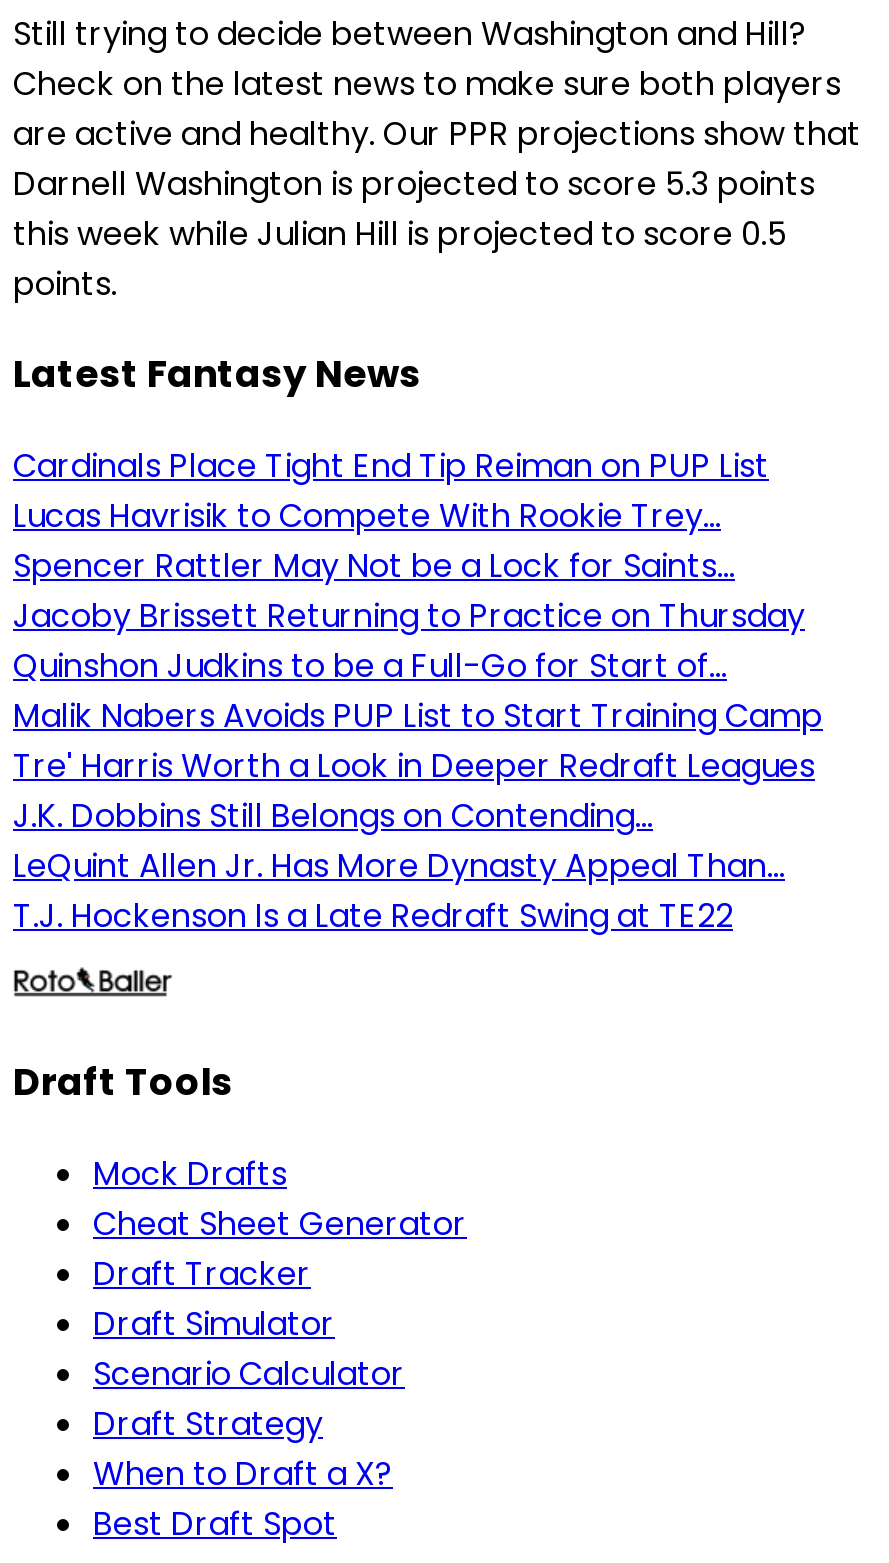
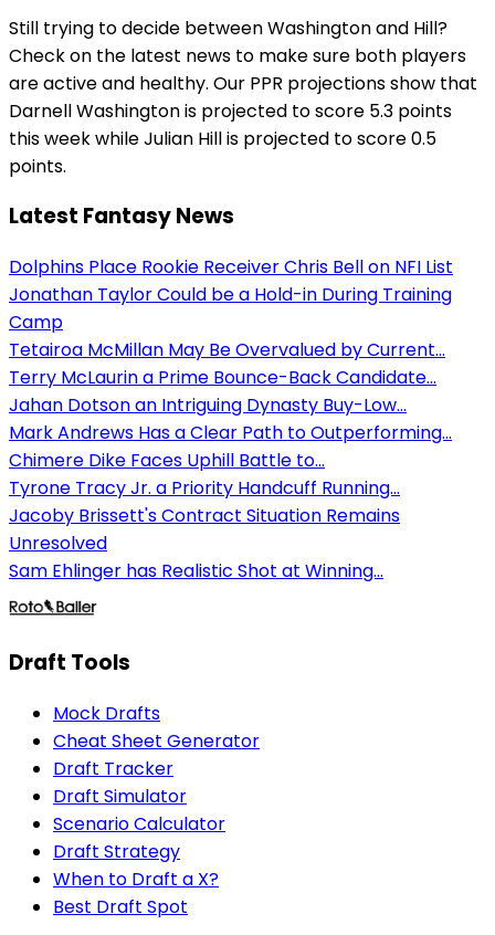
[13,443,823,939] Cardinals Place Tight End Tip Reiman on PUP List | Lucas Havrisik to Compete With Rookie Trey... | Spencer Rattler May Not be a Lock for Saints... | Jacoby Brissett Returning to Practice on Thursday | Quinshon Judkins to be a Full-Go for Start of... | Malik Nabers Avoids PUP List to Start Training Camp | Tre' Harris Worth a Look in Deeper Redraft Leagues | J.K. Dobbins Still Belongs on Contending... | LeQuint Allen Jr. Has More Dynasty Appeal Than... | T.J. Hockenson Is a Late Redraft Swing at TE22 -> [9,254,453,584] Dolphins Place Rookie Receiver Chris Bell on NFI List | Jonathan Taylor Could be a Hold-in During Training | Camp | Tetairoa McMillan May Be Overvalued by Current... | Terry McLaurin a Prime Bounce-Back Candidate... | Jahan Dotson an Intriguing Dynasty Buy-Low... | Mark Andrews Has a Clear Path to Outperforming... | Chimere Dike Faces Uphill Battle to... | Tyrone Tracy Jr. a Priority Handcuff Running... | Jacoby Brissett's Contract Situation Remains | Unresolved | Sam Ehlinger has Realistic Shot at Winning...

